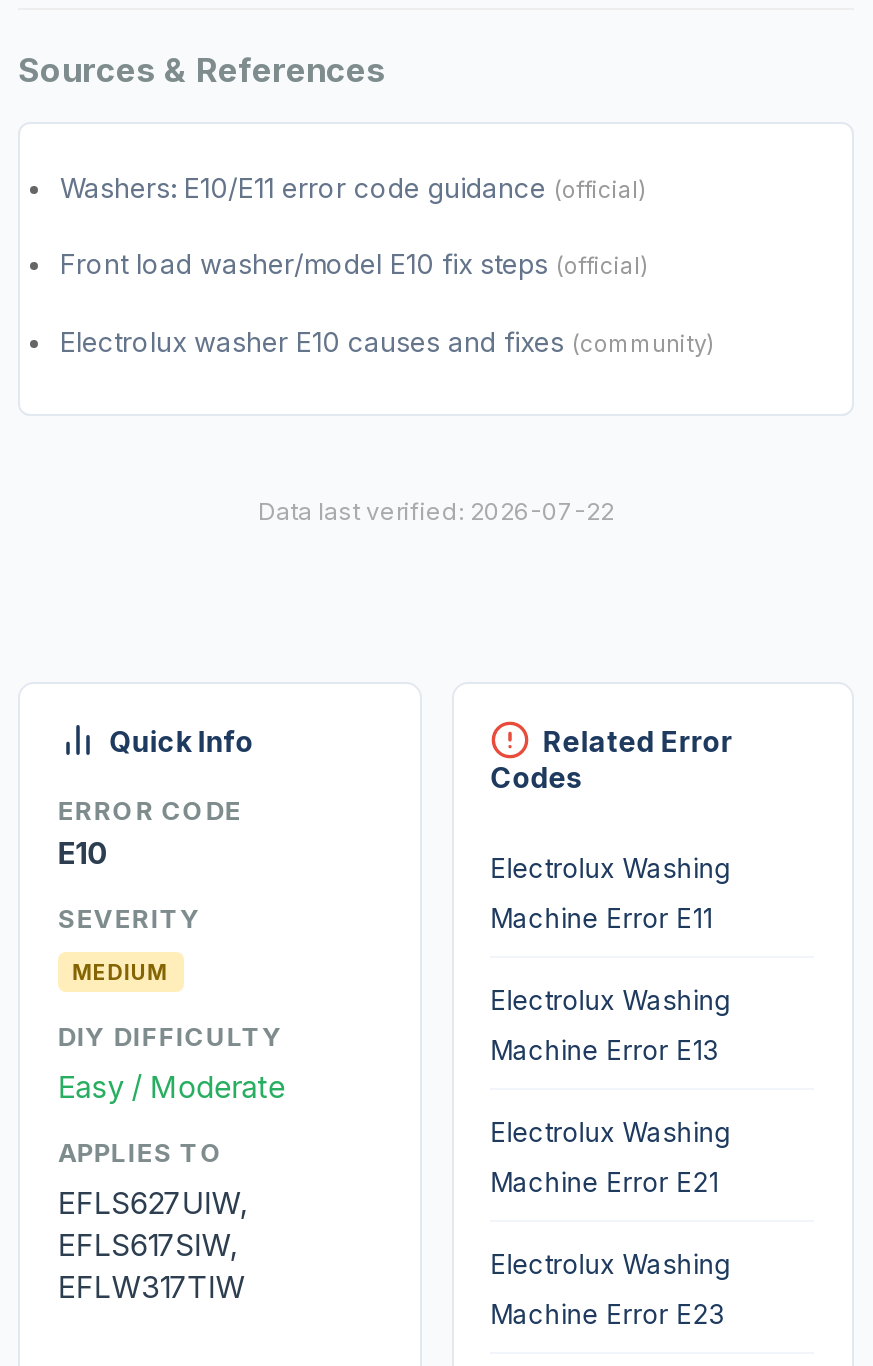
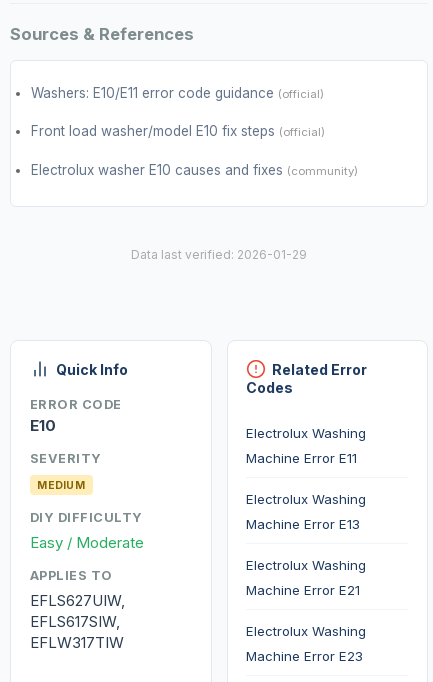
[258,495,614,525] Data last verified: 2026-07-22 -> [131,247,307,262] Data last verified: 2026-01-29

